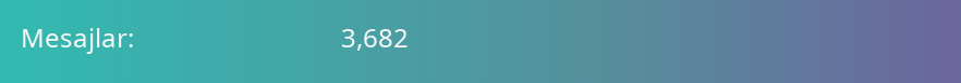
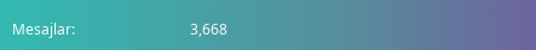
[341,20,409,57] 3,682 -> [190,20,227,40] 3,668

